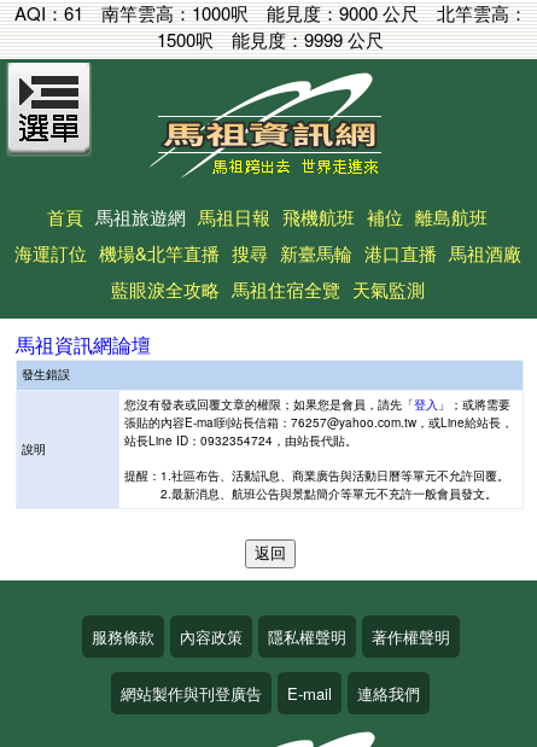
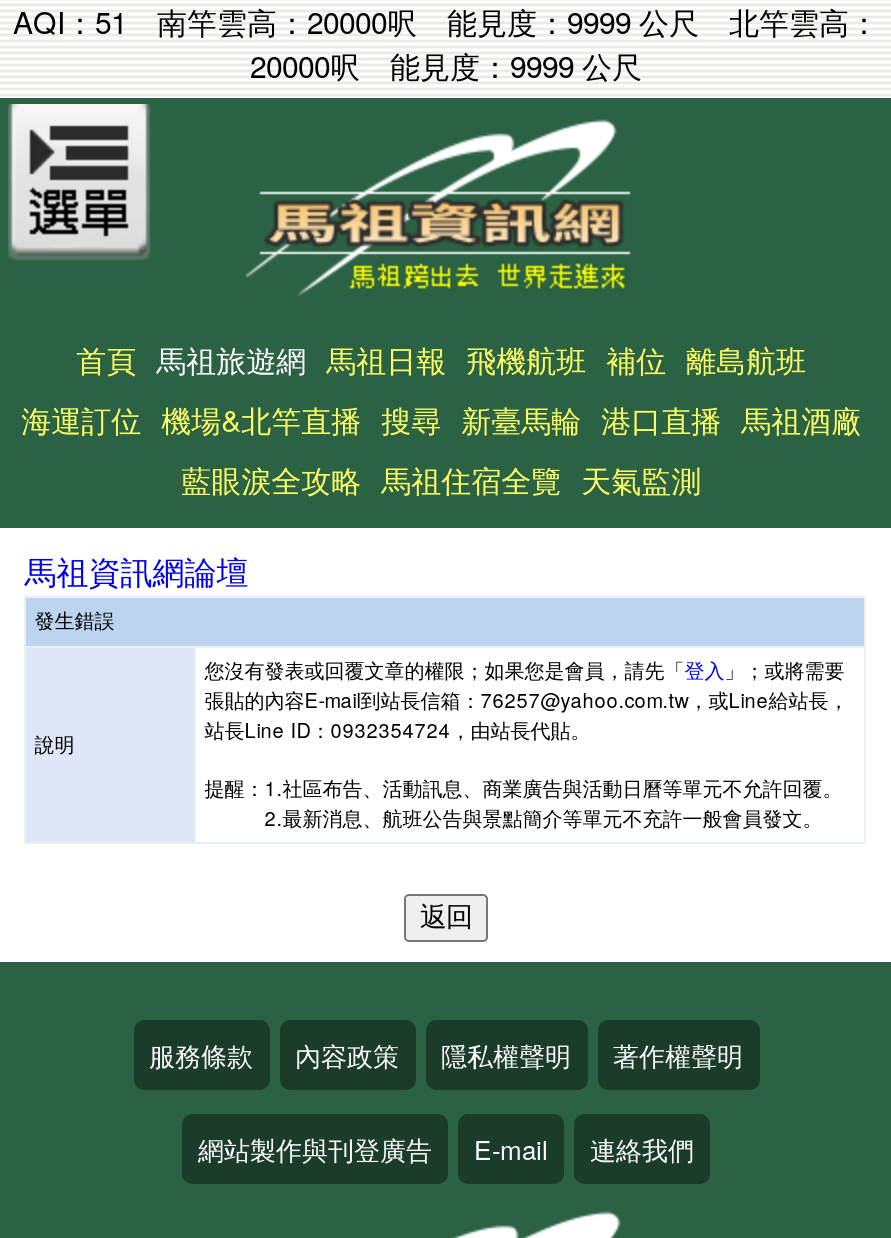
[14,0,83,25] AQI：61 -> [13,0,127,42] AQI：51
[101,0,527,25] 南竿雲高：1000呎能見度：9000 公尺北竿雲高： -> [157,0,879,42] 南竿雲高：20000呎能見度：9999 公尺北竿雲高：
[157,27,384,52] 1500呎能見度：9999 公尺 -> [250,44,642,86] 20000呎能見度：9999 公尺

